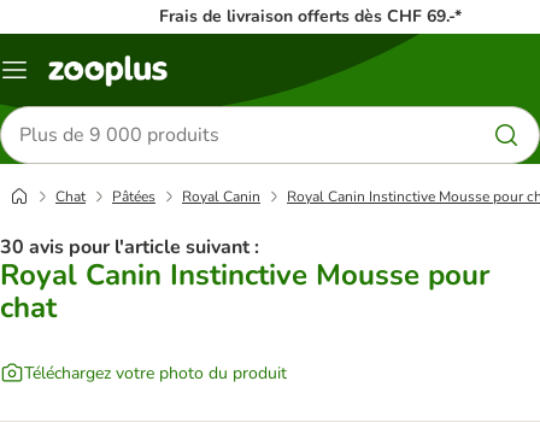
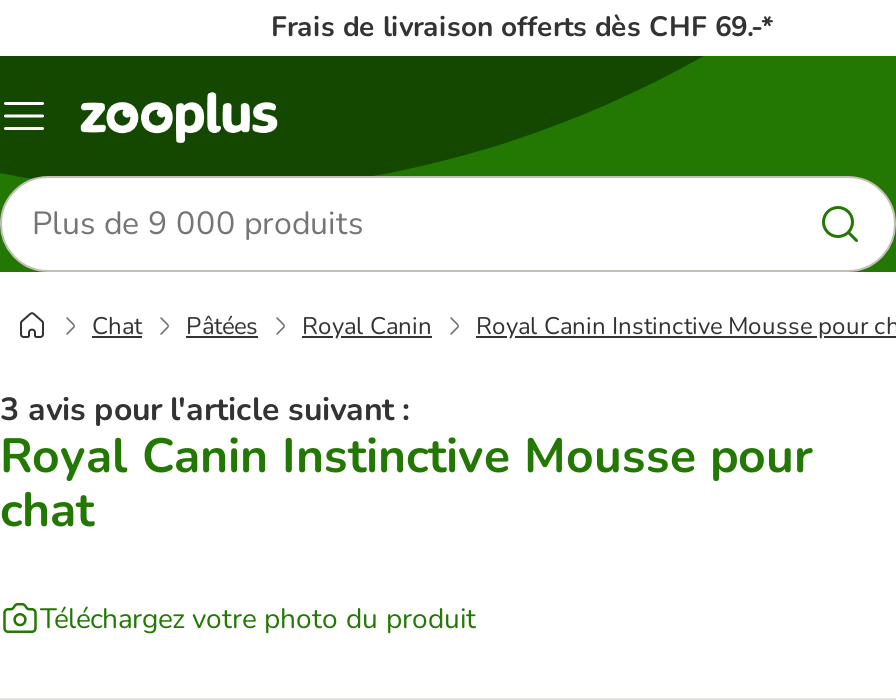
[0,234,259,260] 30 avis pour l'article suivant : -> [0,388,410,432] 3 avis pour l'article suivant :

